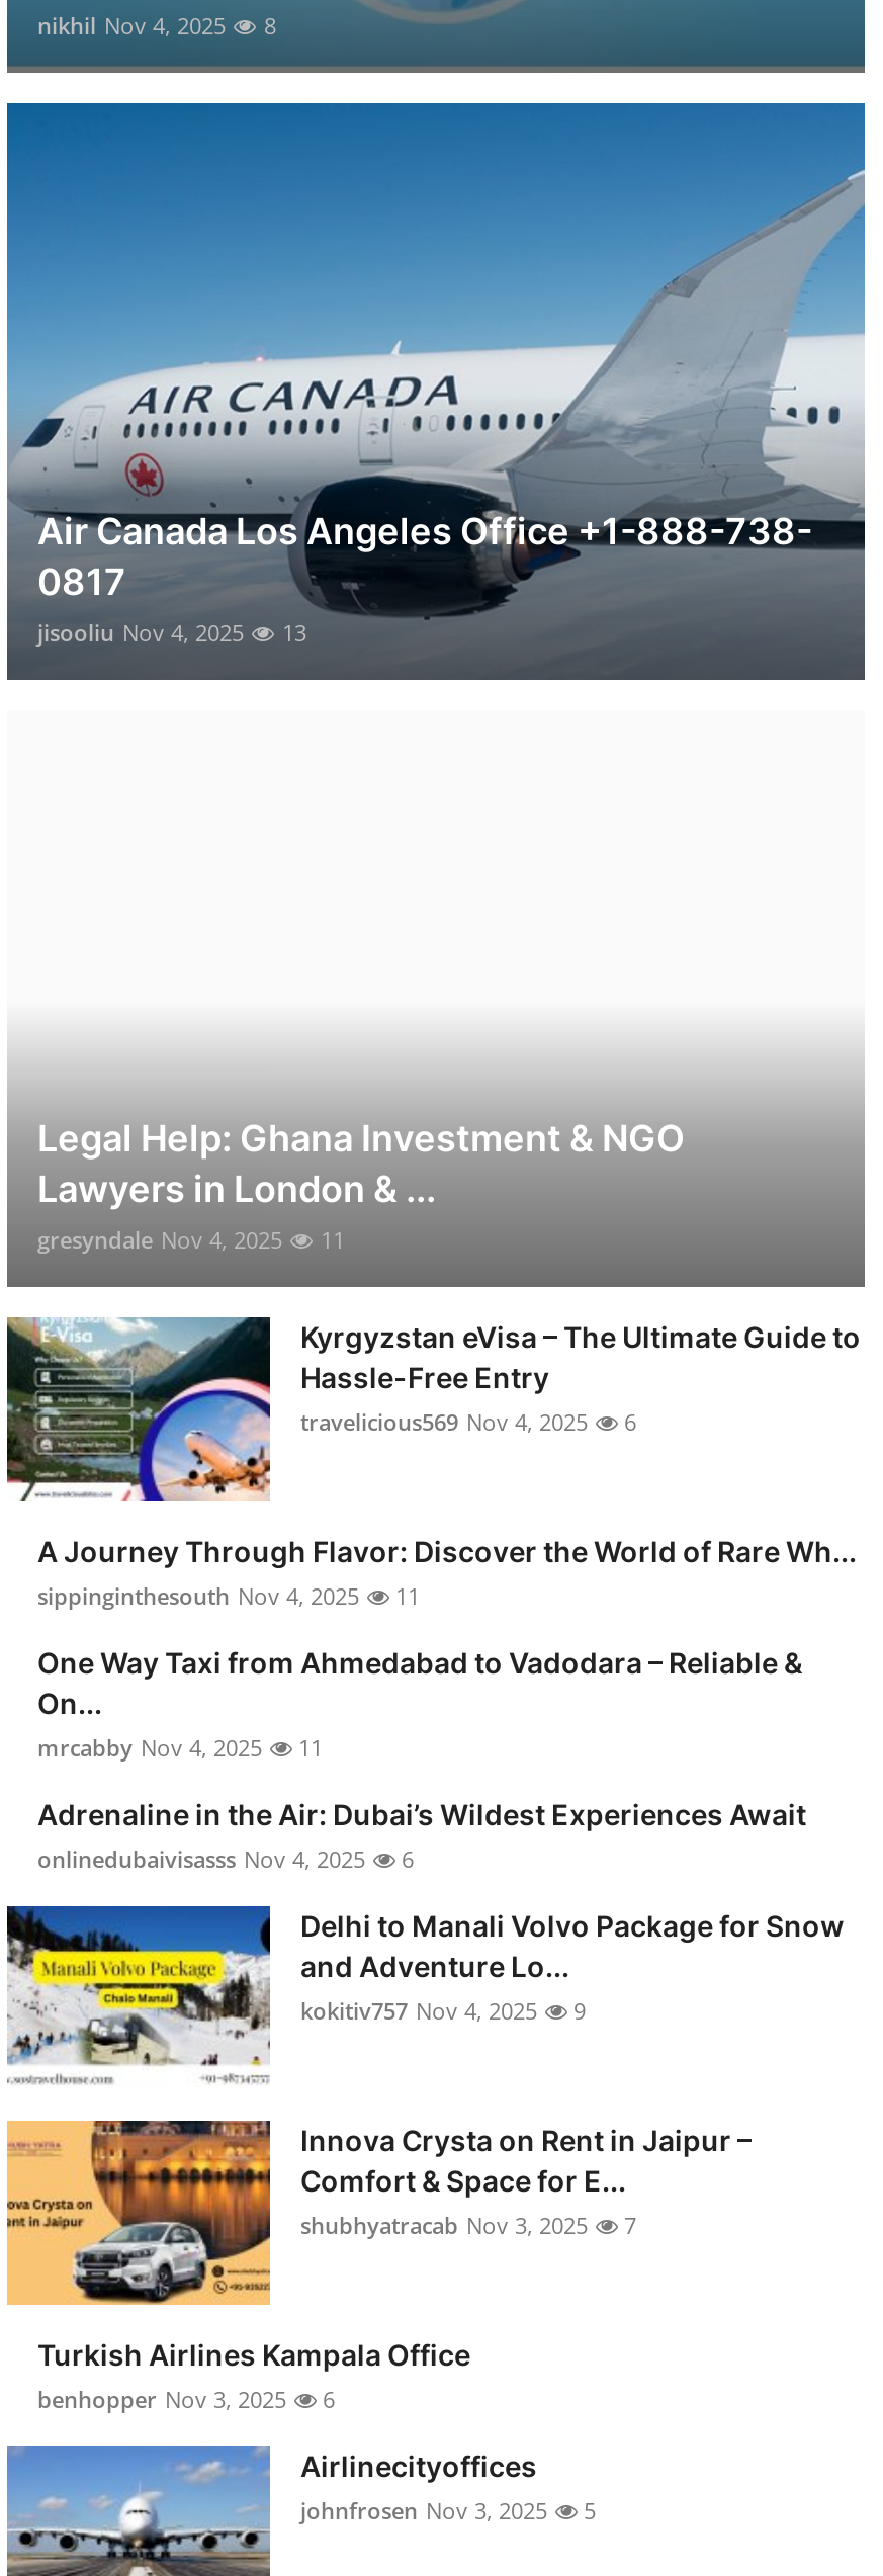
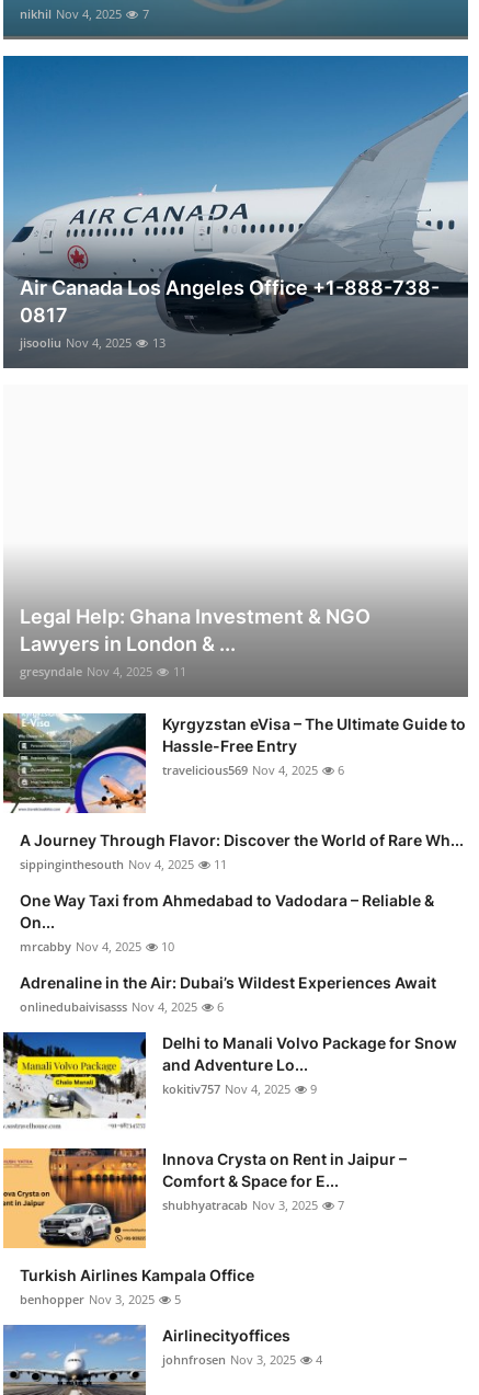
[37,11,276,41] nikhil Nov 4, 2025 8 -> [20,6,149,22] nikhil Nov 4, 2025 7
[37,1733,323,1763] mrcabby Nov 4, 2025 11 -> [20,938,174,955] mrcabby Nov 4, 2025 10
[37,2385,335,2415] benhopper Nov 3, 2025 6 -> [20,1291,181,1308] benhopper Nov 3, 2025 5
[300,2496,596,2526] johnfrosen Nov 3, 2025 5 -> [162,1352,322,1368] johnfrosen Nov 3, 2025 4

